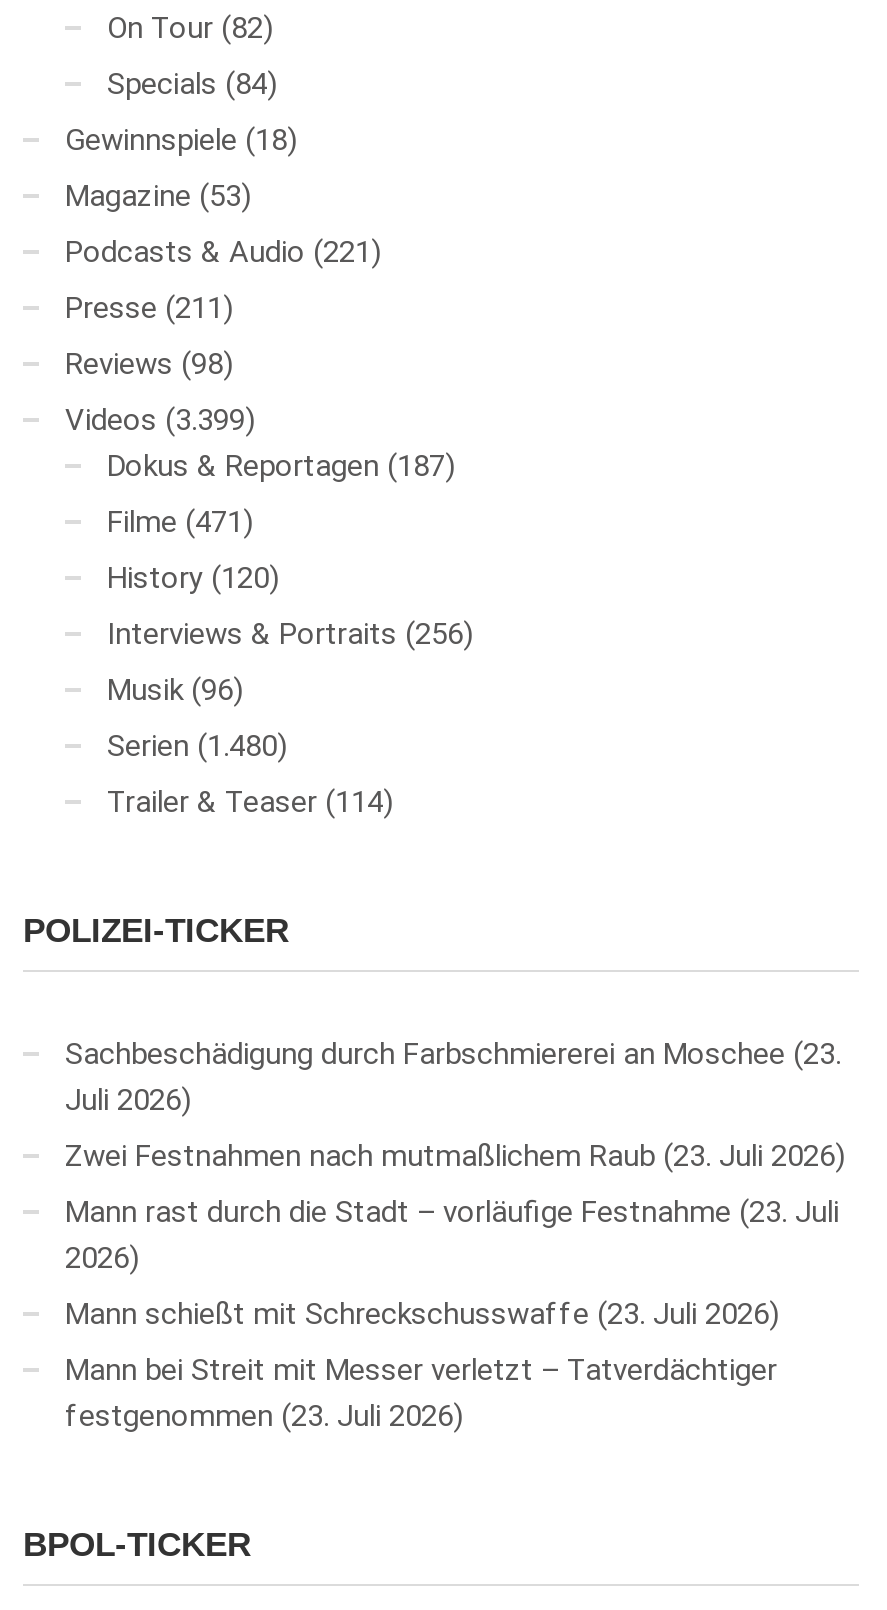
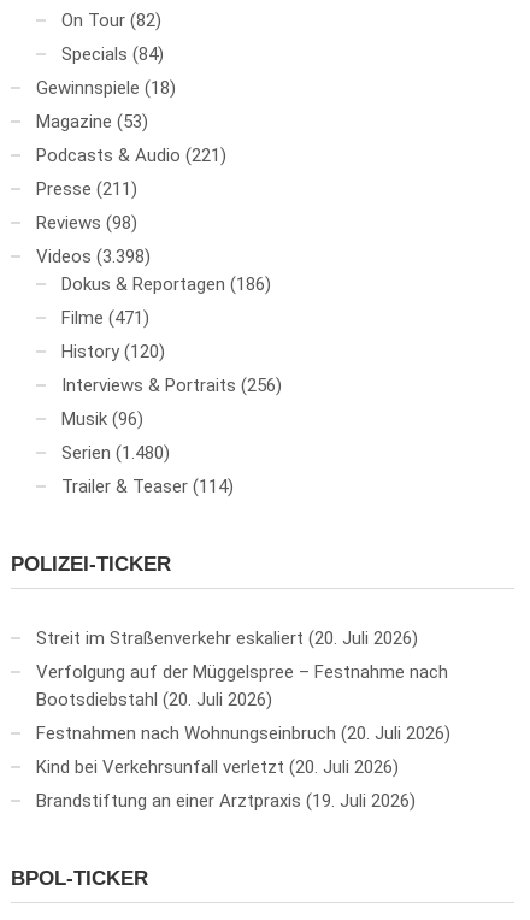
[65,401,255,437] Videos (3.399) -> [36,245,151,267] Videos (3.398)
[107,447,455,483] Dokus & Reportagen (187) -> [61,273,271,294] Dokus & Reportagen (186)
[65,1035,841,1117] Sachbeschädigung durch Farbschmiererei an Moschee 23. | Juli 2026 -> [36,627,412,648] Streit im Straßenverkehr eskaliert 20. Juli 2026
[65,1137,835,1173] Zwei Festnahmen nach mutmaßlichem Raub 23. Juli 2026 -> [36,660,448,710] Verfolgung auf der Müggelspree – Festnahme nach | Bootsdiebstahl 20. Juli 2026
[65,1193,839,1275] Mann rast durch die Stadt – vorläufige Festnahme 23. Juli | 2026 -> [36,722,444,744] Festnahmen nach Wohnungseinbruch 20. Juli 2026
[65,1295,769,1331] Mann schießt mit Schreckschusswaffe 23. Juli 2026 -> [36,756,393,777] Kind bei Verkehrsunfall verletzt 20. Juli 2026
[65,1351,777,1433] Mann bei Streit mit Messer verletzt – Tatverdächtiger | festgenommen 23. Juli 2026 -> [36,789,410,811] Brandstiftung an einer Arztpraxis 19. Juli 2026

